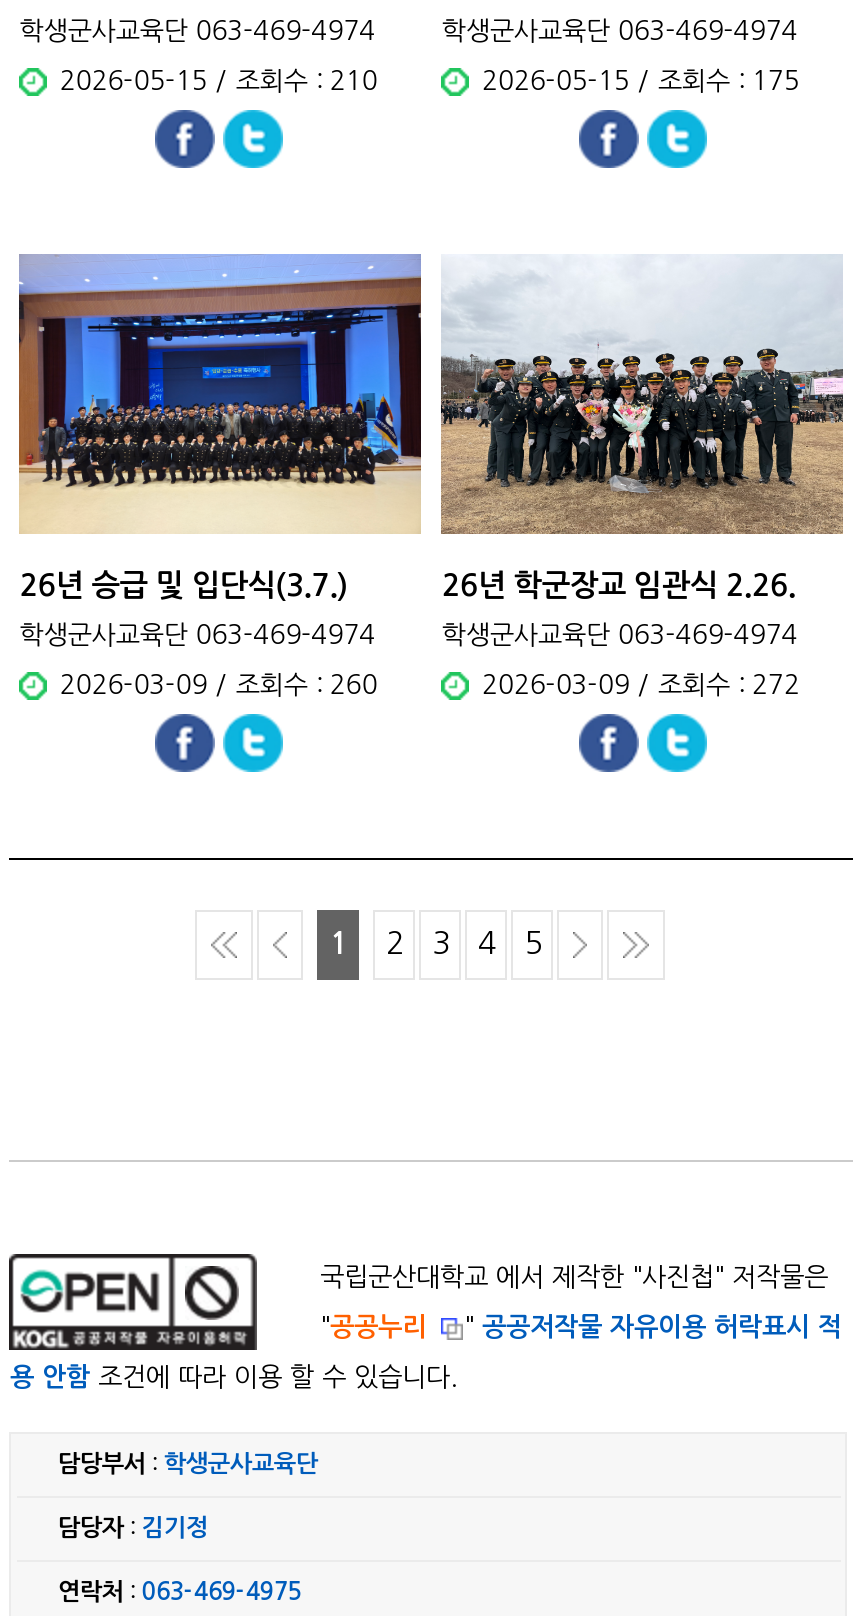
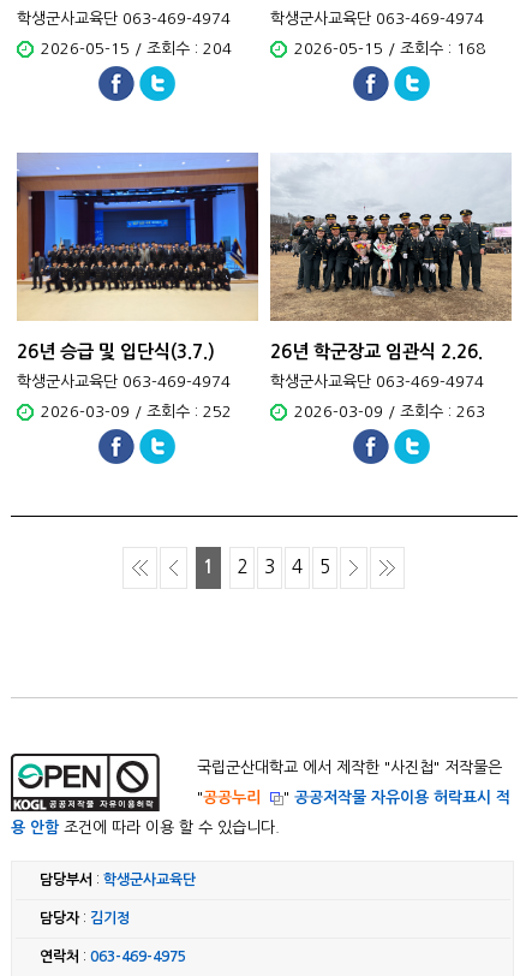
[59,67,377,93] 2026-05-15 / 조회수 : 210 -> [41,41,232,56] 2026-05-15 / 조회수 : 204
[482,67,800,93] 2026-05-15 / 조회수 : 175 -> [295,41,486,56] 2026-05-15 / 조회수 : 168
[59,671,377,697] 2026-03-09 / 조회수 : 260 -> [41,404,232,419] 2026-03-09 / 조회수 : 252
[482,671,800,697] 2026-03-09 / 조회수 : 272 -> [295,404,486,419] 2026-03-09 / 조회수 : 263

